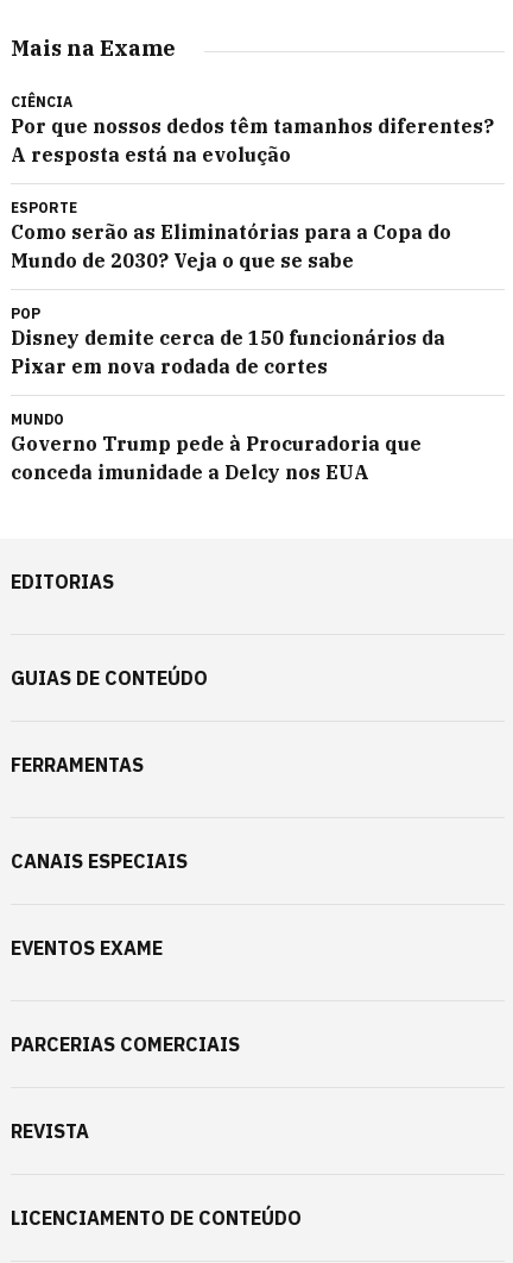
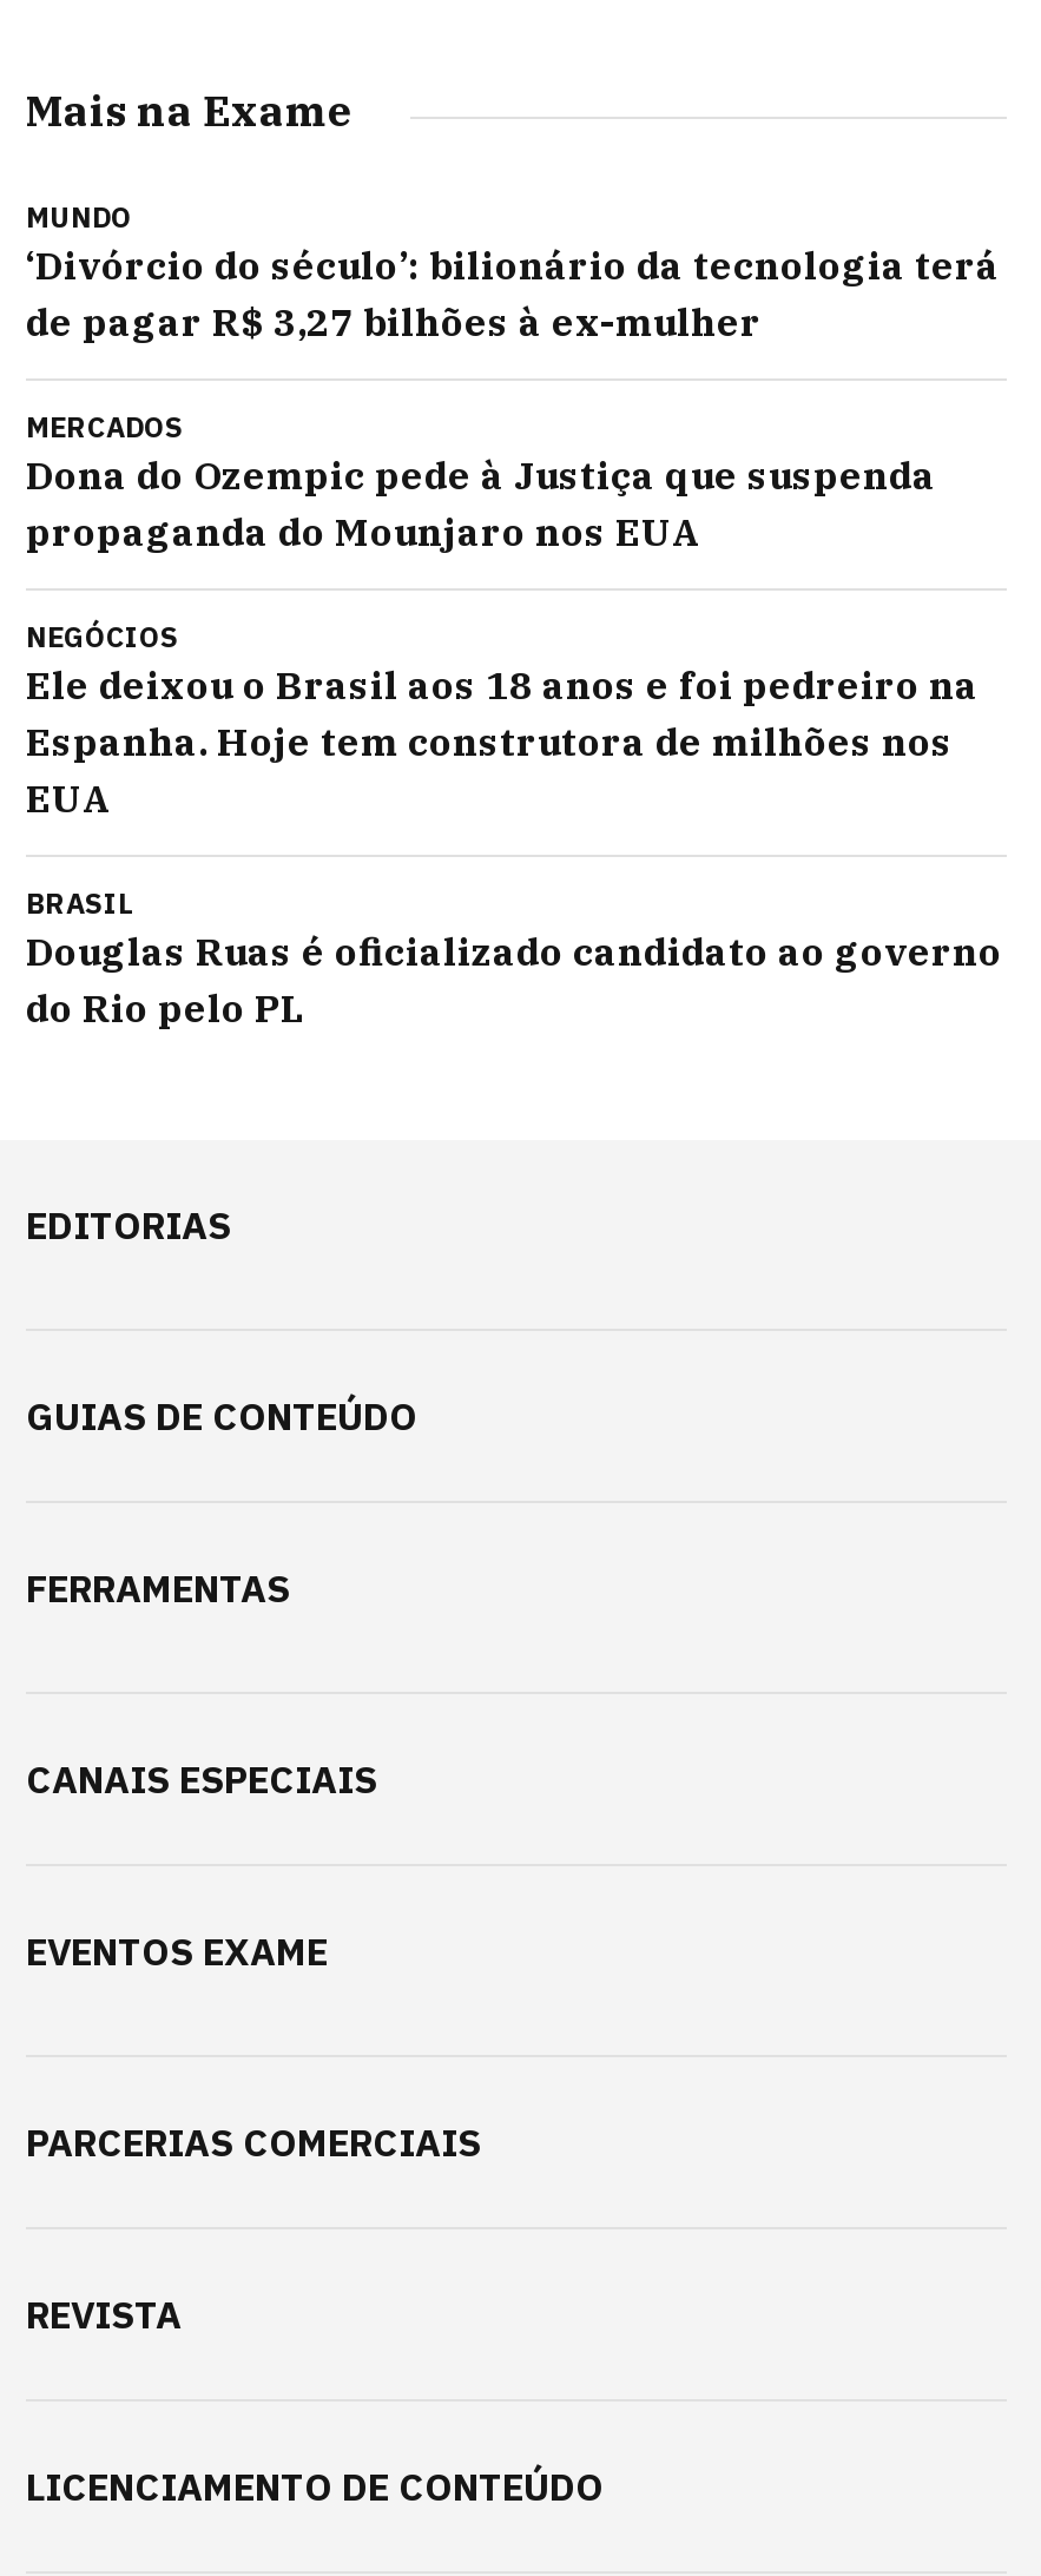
[11,93,494,378] CIÊNCIA | Por que nossos dedos têm tamanhos diferentes? | A resposta está na evolução | ESPORTE | Como serão as Eliminatórias para a Copa do | Mundo de 2030? Veja o que se sabe | POP | Disney demite cerca de 150 funcionários da | Pixar em nova rodada de cortes -> none
moved [11,410,64,428] -> [26,199,132,235]: MUNDO
[11,432,422,484] Governo Trump pede à Procuradoria que | conceda imunidade a Delcy nos EUA -> [26,242,1002,1032] ‘Divórcio do século’: bilionário da tecnologia terá | de pagar R$ 3,27 bilhões à ex-mulher | MERCADOS | Dona do Ozempic pede à Justiça que suspenda | propaganda do Mounjaro nos EUA | NEGÓCIOS | Ele deixou o Brasil aos 18 anos e foi pedreiro na | Espanha. Hoje tem construtora de milhões nos | EUA | BRASIL | Douglas Ruas é oficializado candidato ao governo | do Rio pelo PL

